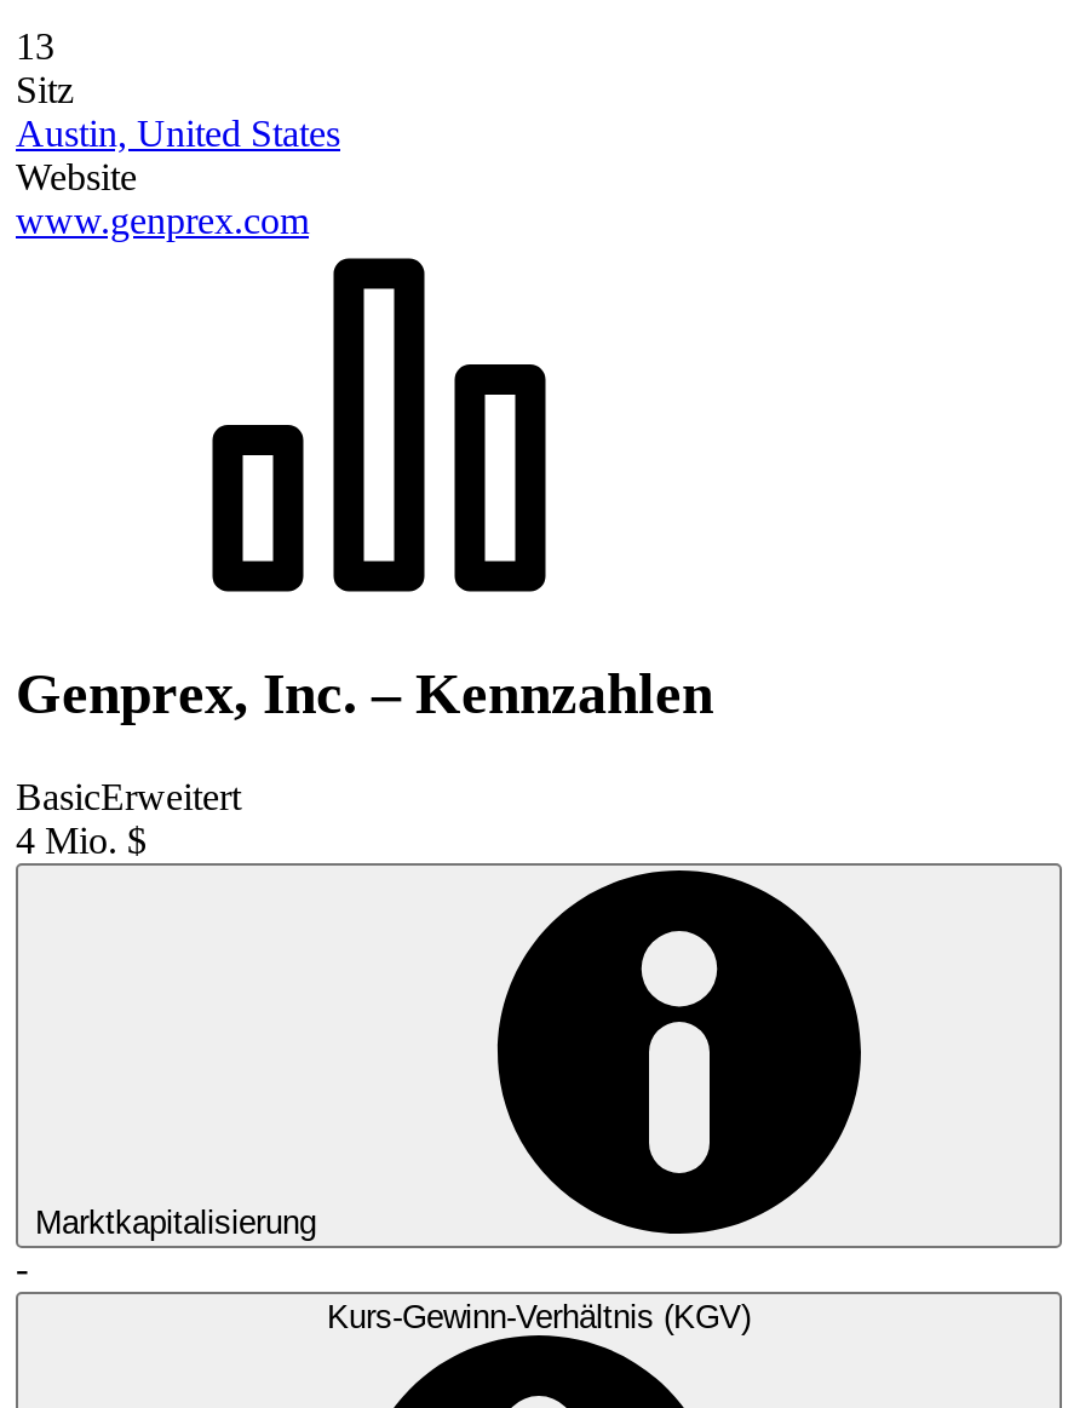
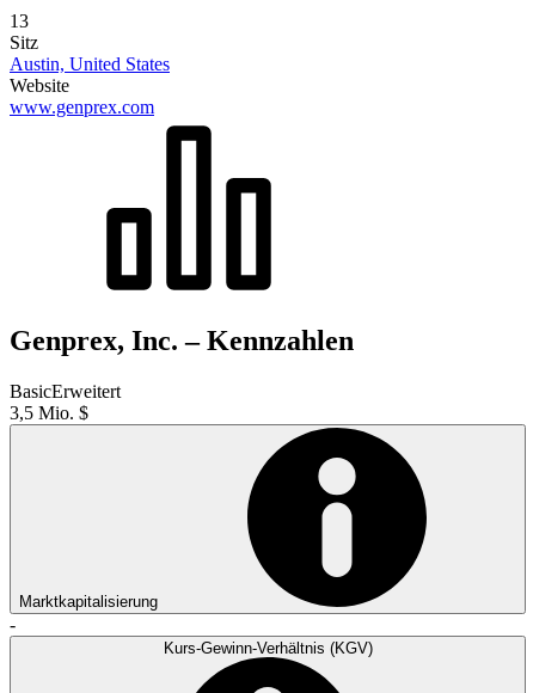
[16,821,147,862] 4 Mio. $ -> [10,403,88,423] 3,5 Mio. $

